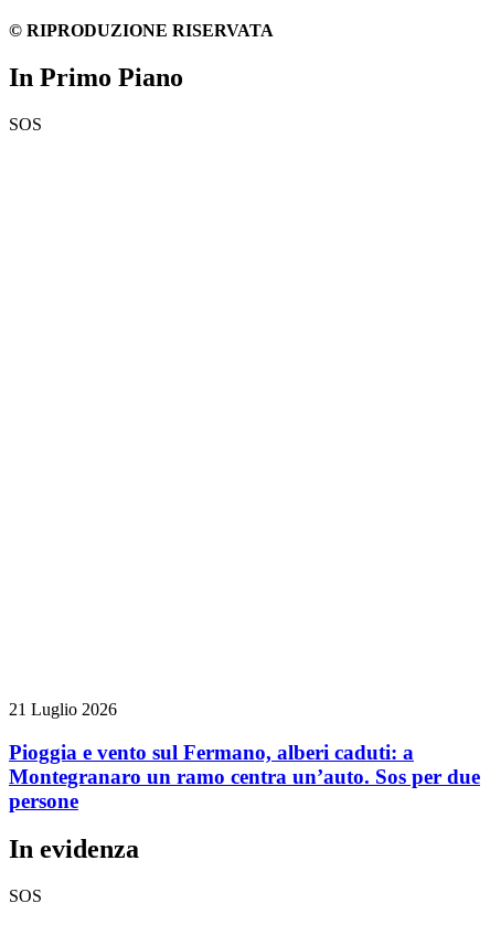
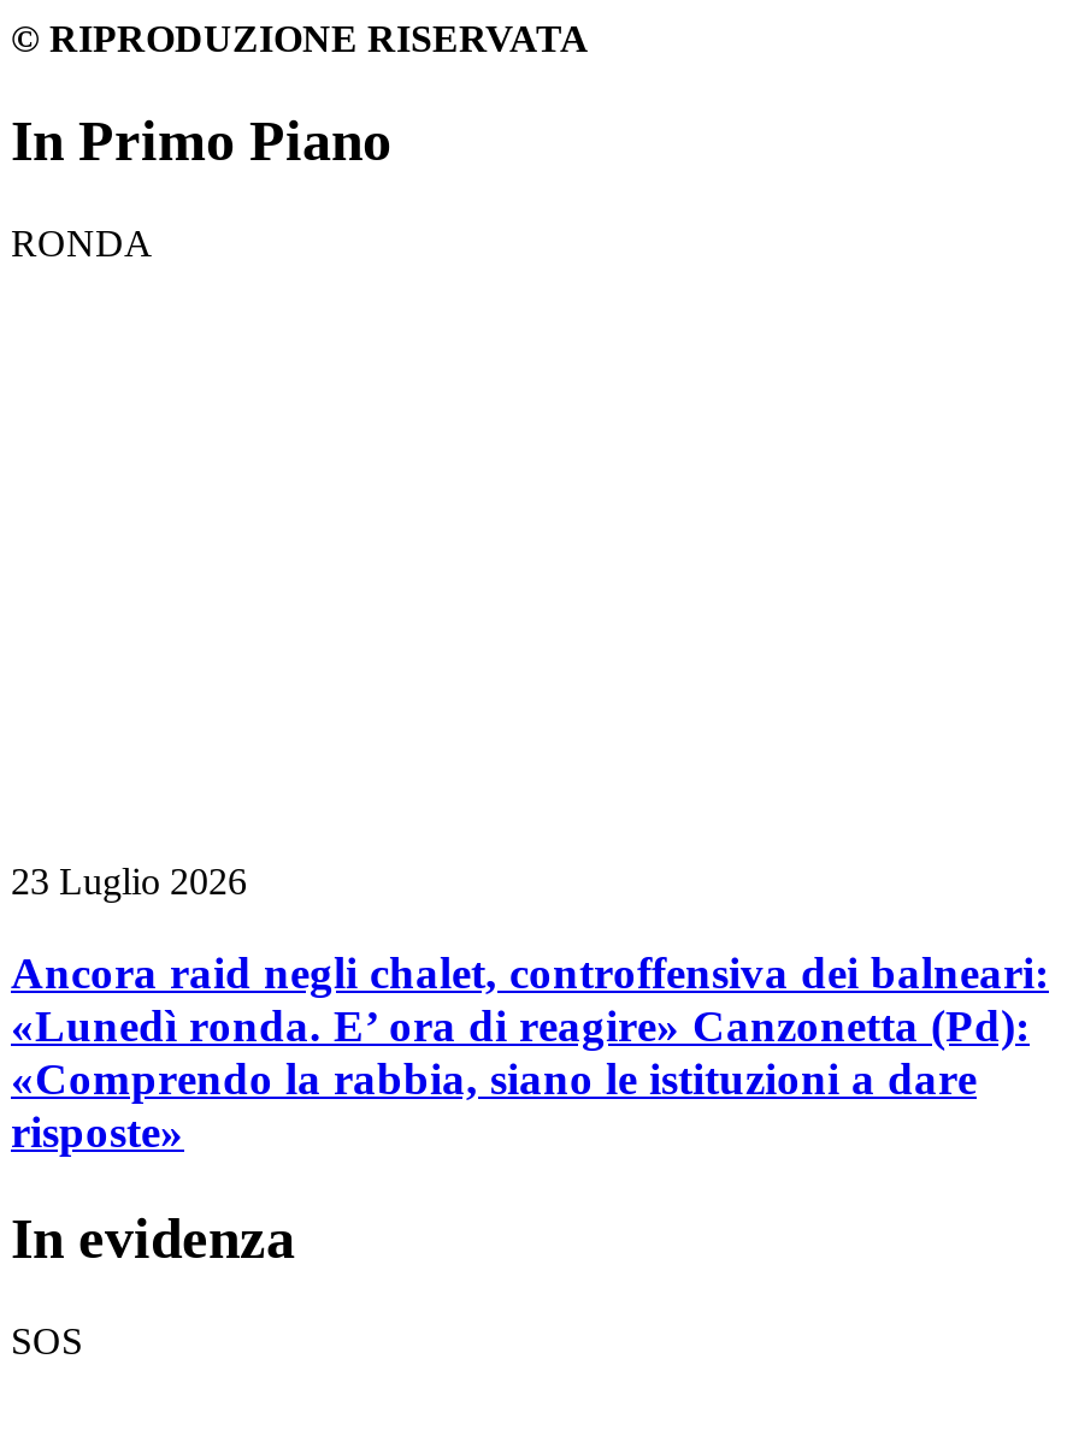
[9,114,42,133] SOS -> [11,222,153,263] RONDA
[9,700,117,718] 21 Luglio 2026 -> [11,860,247,901] 23 Luglio 2026
[9,740,480,812] Pioggia e vento sul Fermano, alberi caduti: a | Montegranaro un ramo centra un’auto. Sos per due | persone -> [11,948,1049,1157] Ancora raid negli chalet, controffensiva dei balneari: | «Lunedì ronda. E’ ora di reagire» Canzonetta (Pd): | «Comprendo la rabbia, siano le istituzioni a dare | risposte»

